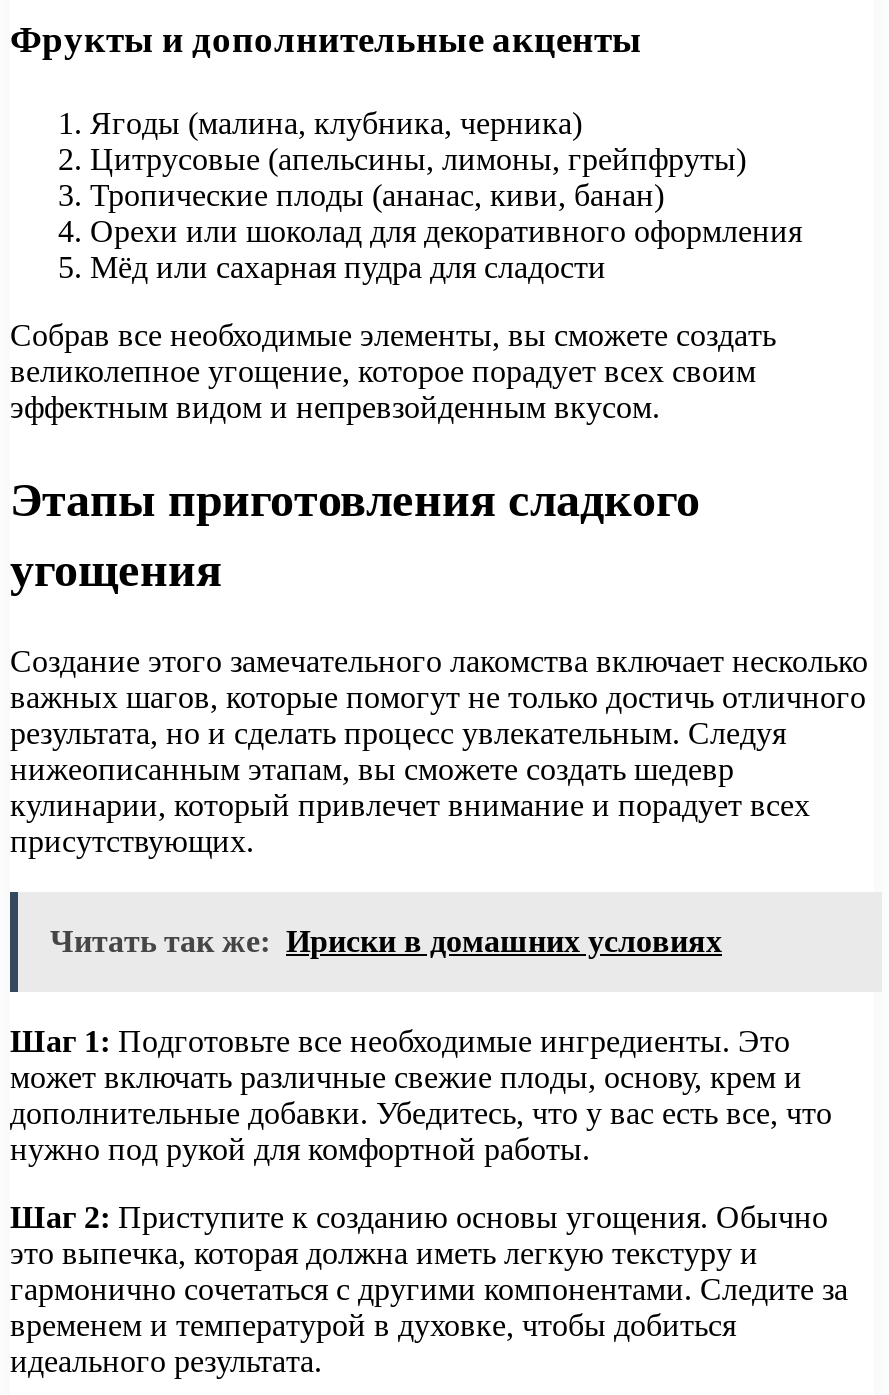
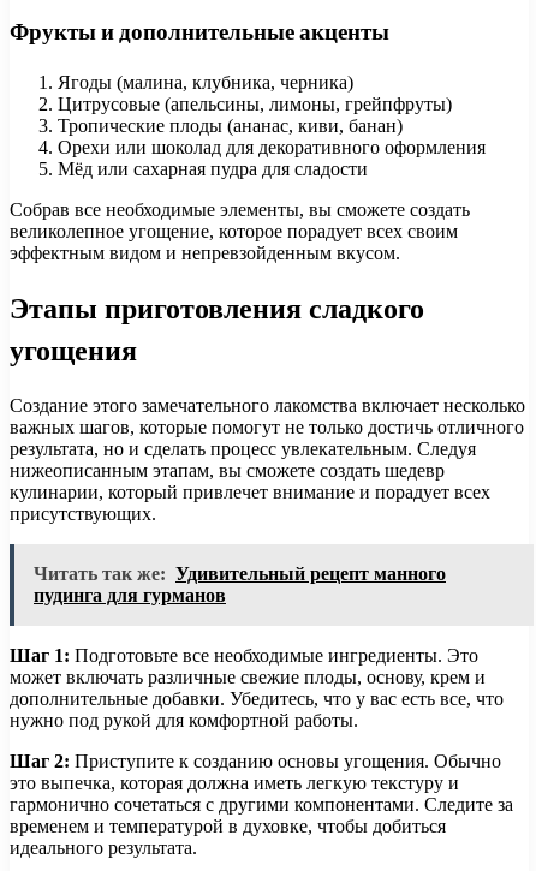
[50,925,722,959] Читать так же: Ириски в домашних условиях -> [34,564,446,606] Читать так же: Удивительный рецепт манного | пудинга для гурманов

